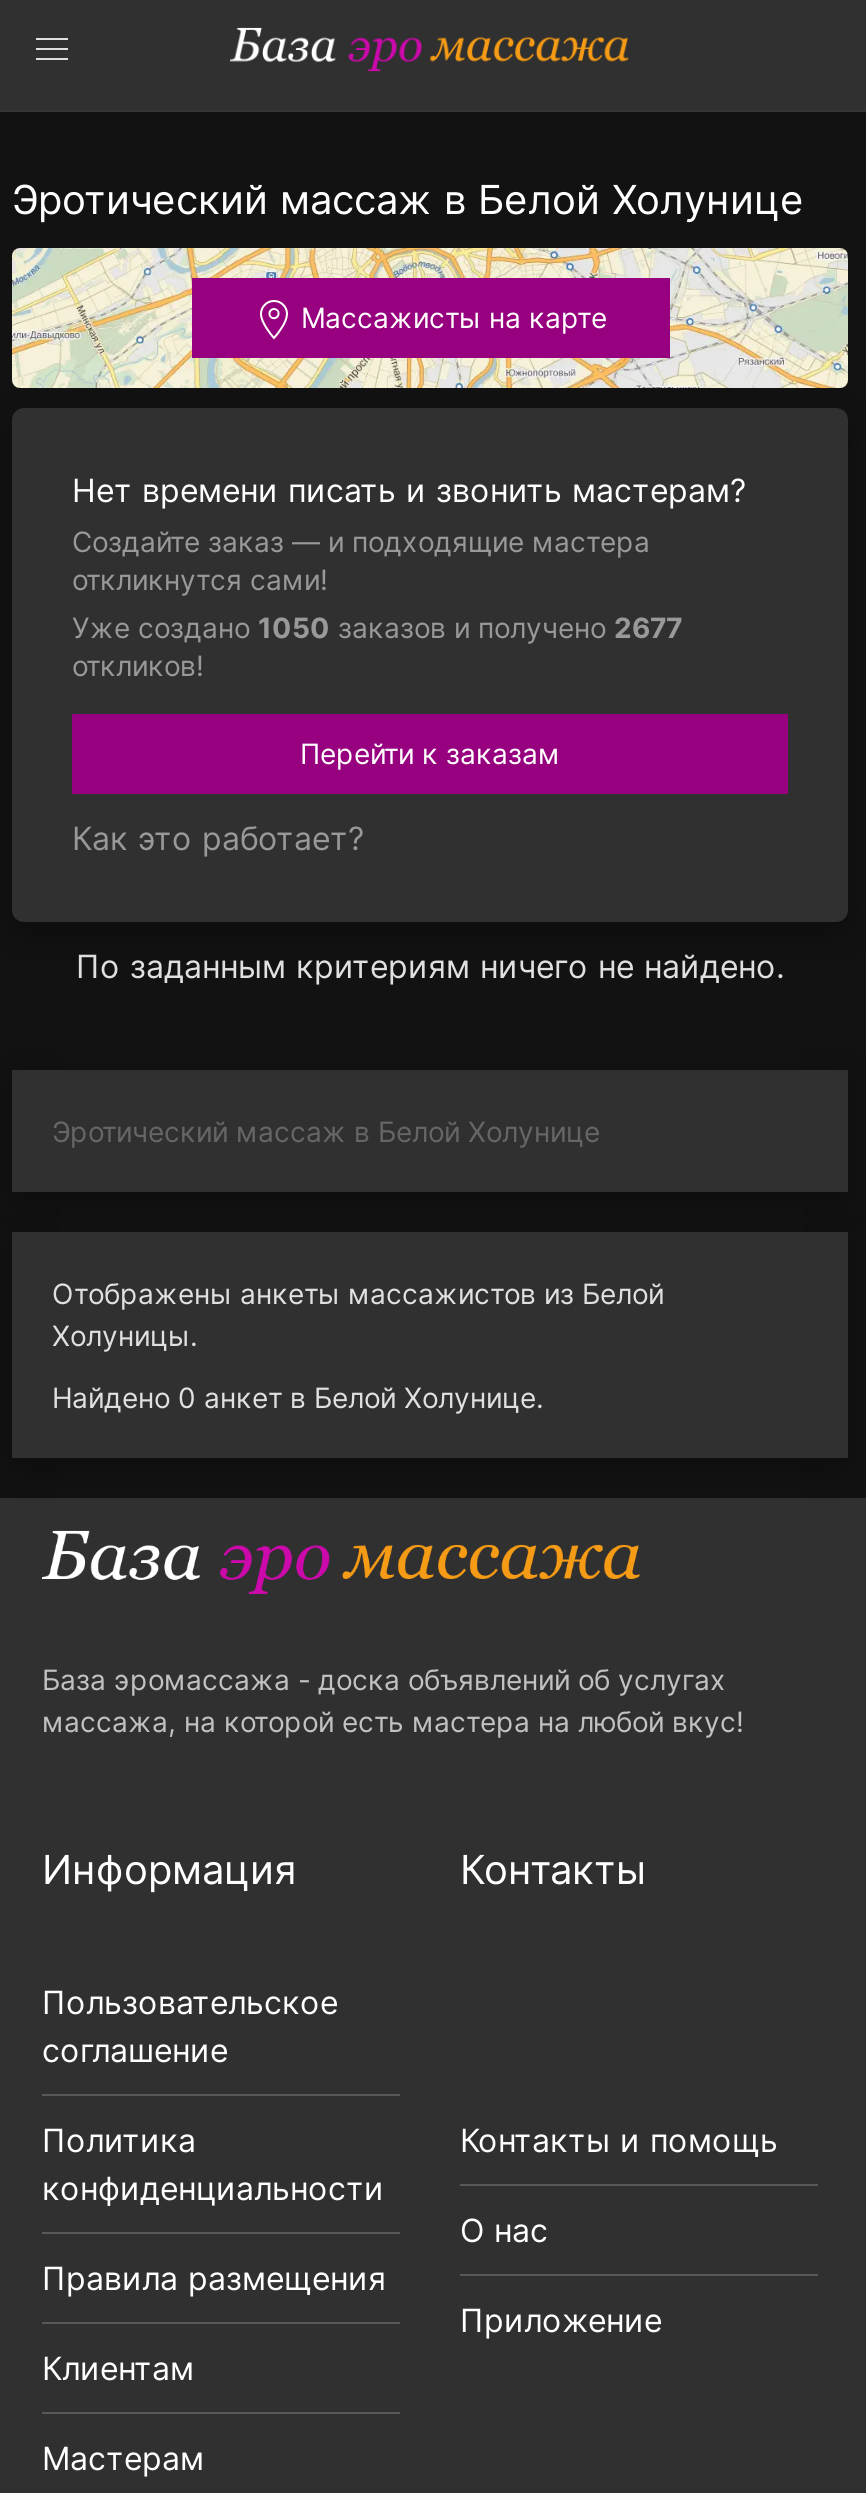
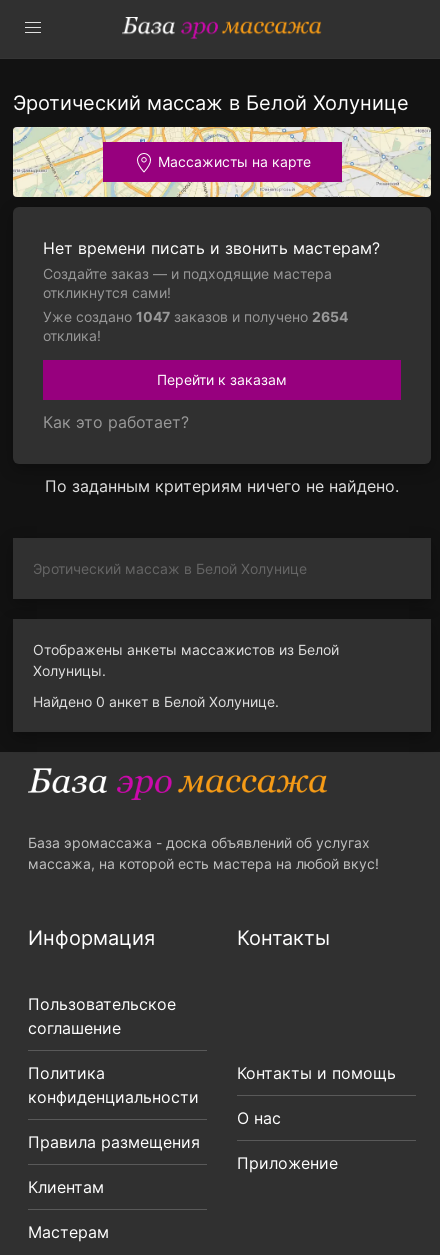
[72,610,682,682] Уже создано 1050 заказов и получено 2677 | откликов! -> [43,308,348,344] Уже создано 1047 заказов и получено 2654 | отклика!

